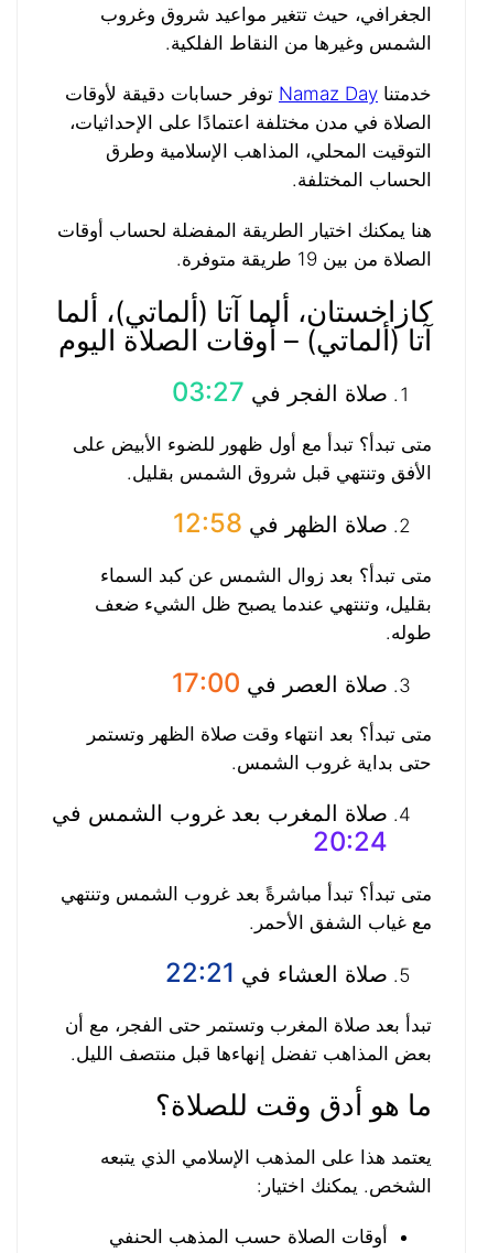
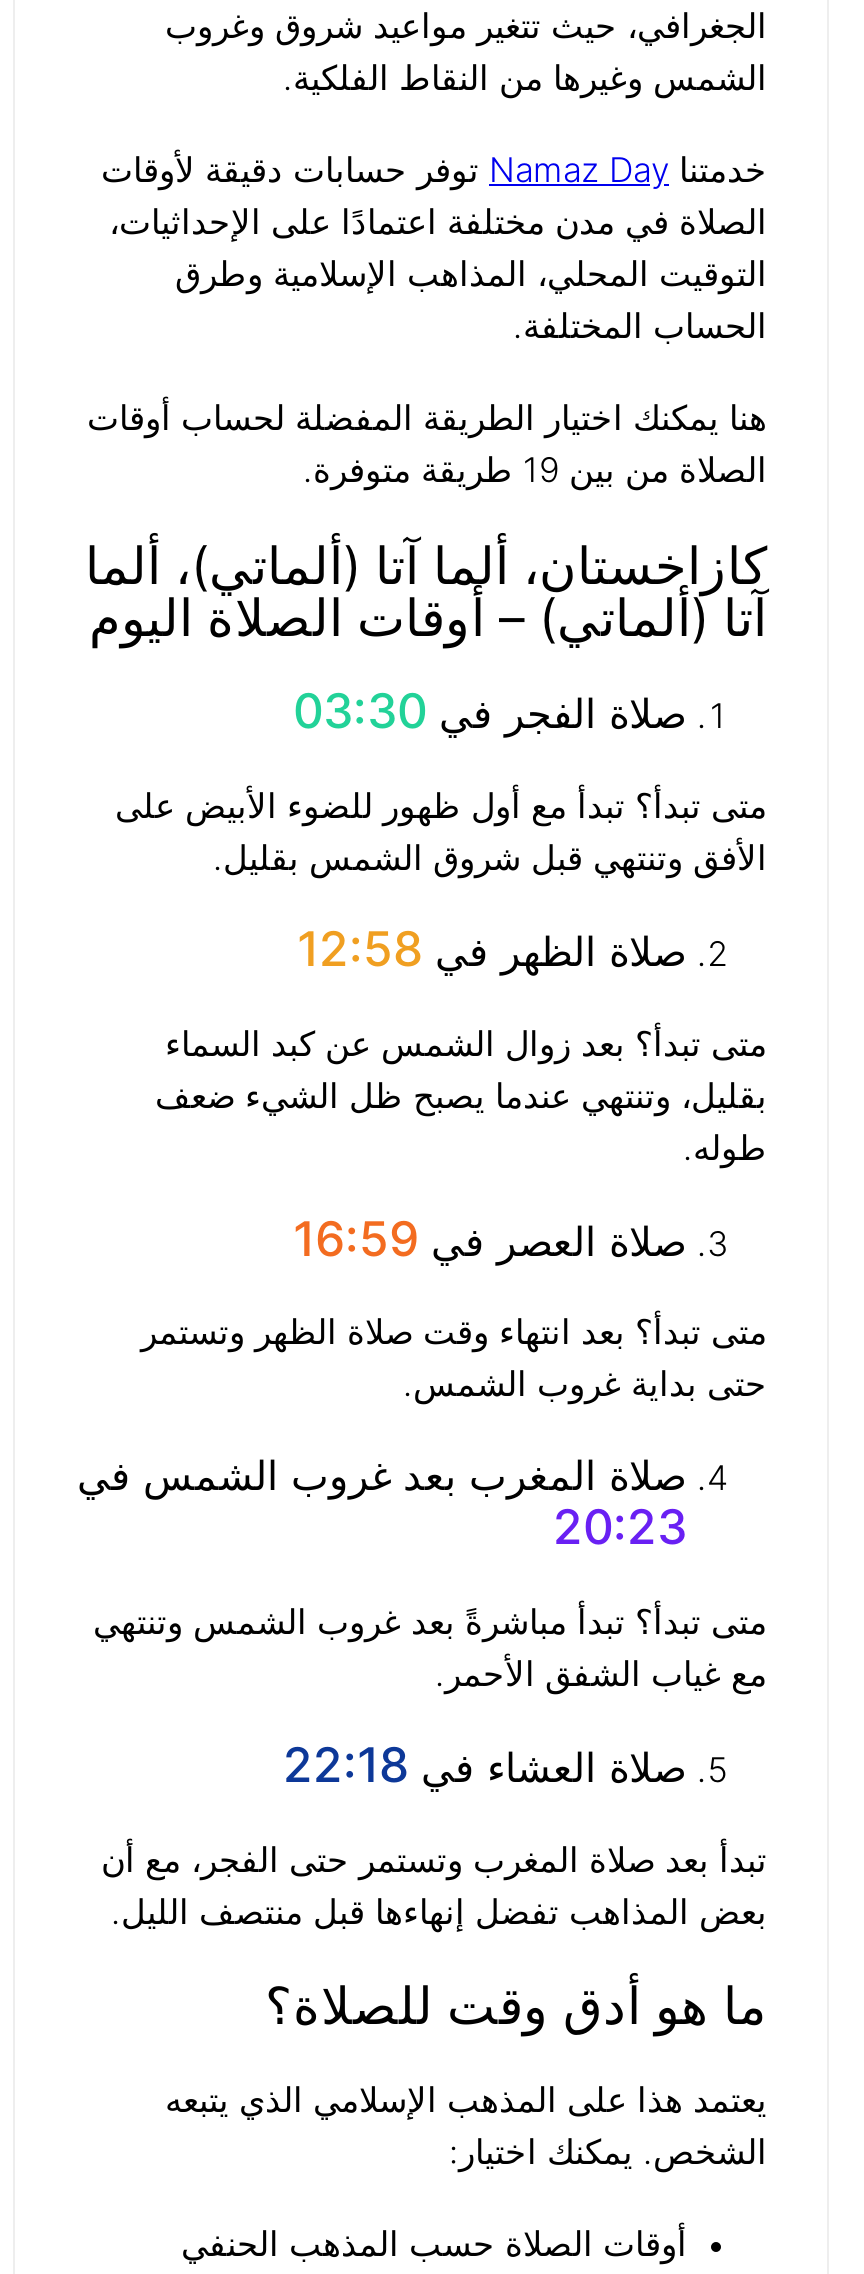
[172,376,388,408] صلاة الفجر في 03:27 -> [293,682,687,740] صلاة الفجر في 03:30
[172,666,388,698] صلاة العصر في 17:00 -> [293,1209,687,1267] صلاة العصر في 16:59
[313,826,388,858] 20:24 -> [553,1499,687,1557] 20:23
[165,957,388,989] صلاة العشاء في 22:21 -> [283,1737,687,1795] صلاة العشاء في 22:18

